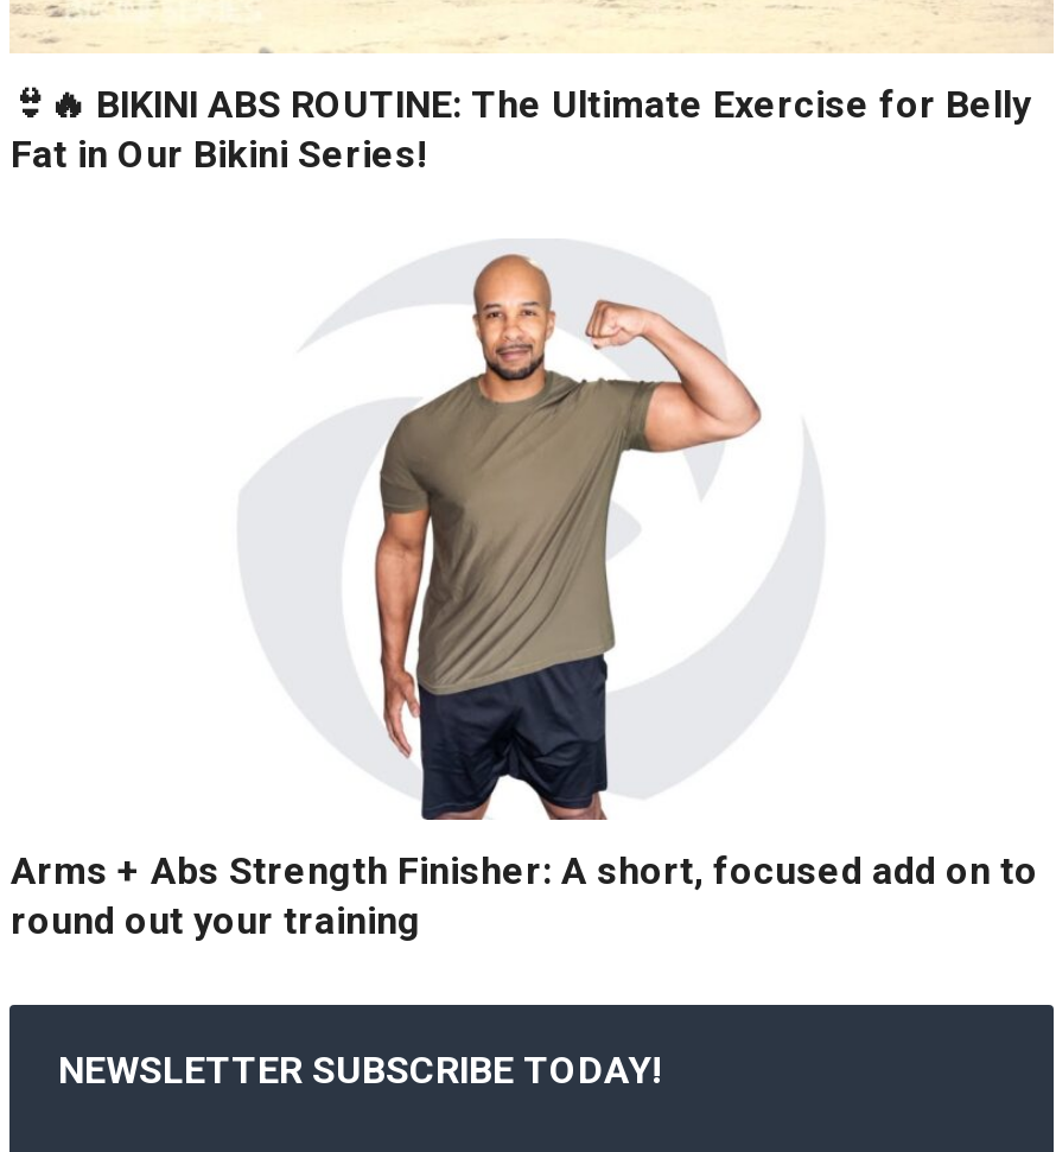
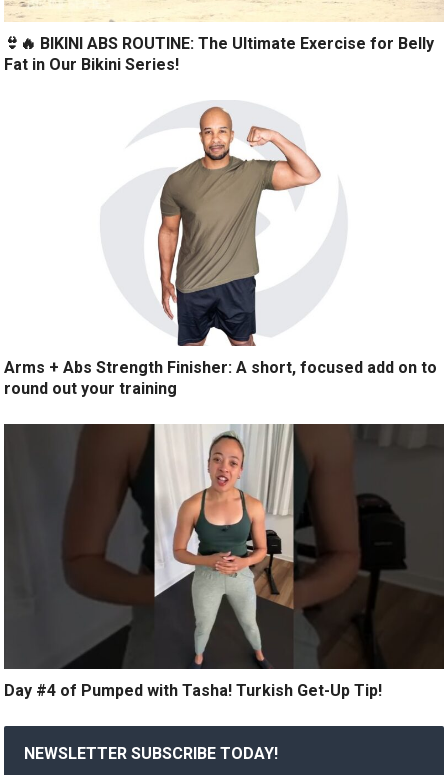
none -> [4,423,444,700] [image] | Day #4 of Pumped with Tasha! Turkish Get-Up Tip!

